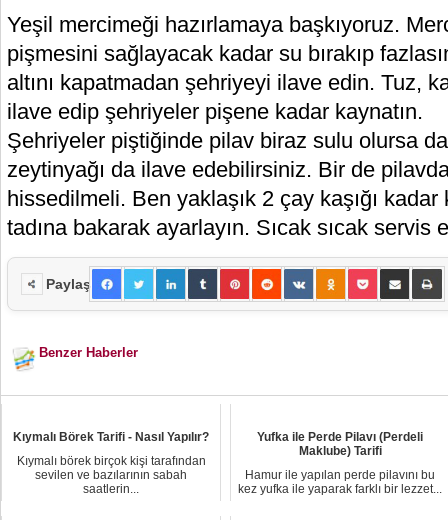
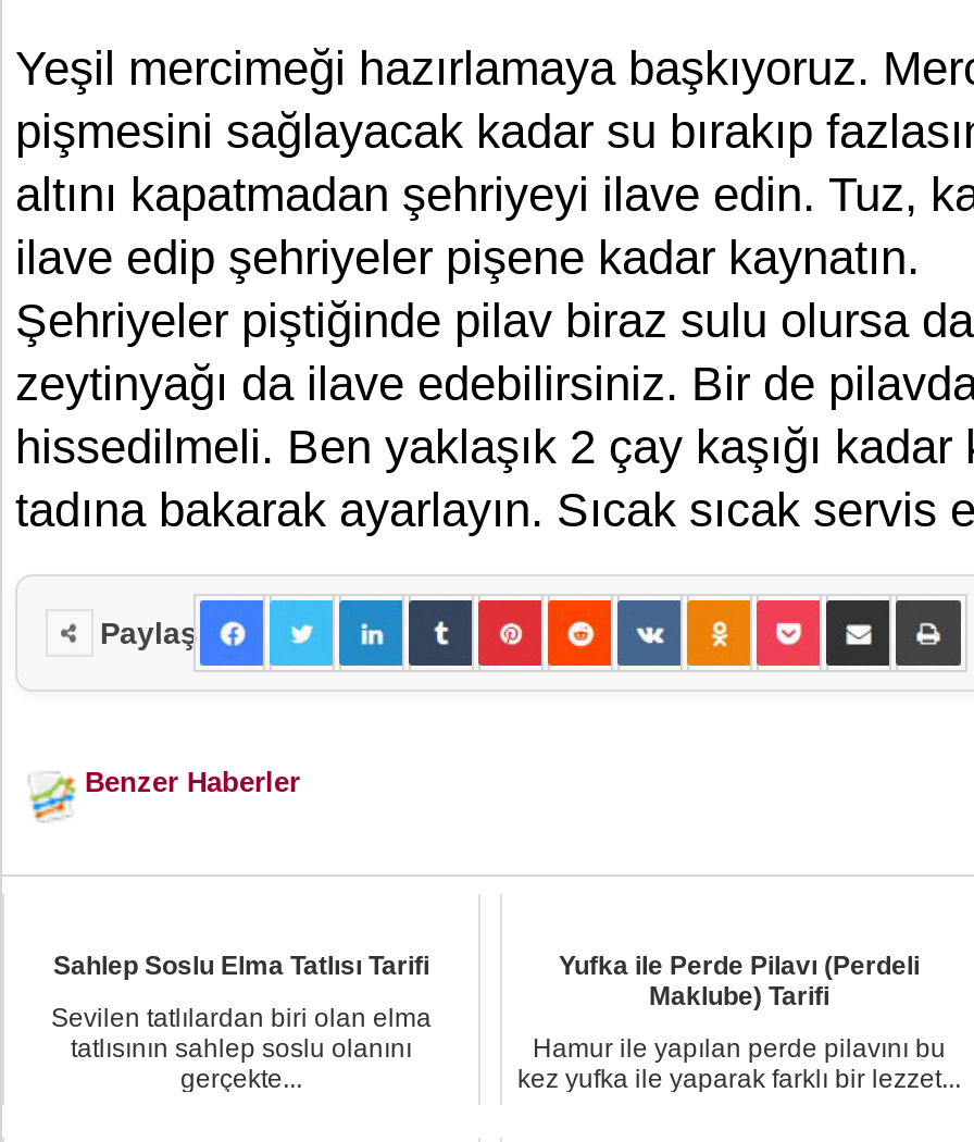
[13,430,209,444] Kıymalı Börek Tarifi - Nasıl Yapılır? -> [53,951,429,981] Sahlep Soslu Elma Tatlısı Tarifi
[16,454,205,496] Kıymalı börek birçok kişi tarafından | sevilen ve bazılarının sabah | saatlerin... -> [51,1003,432,1094] Sevilen tatlılardan biri olan elma | tatlısının sahlep soslu olanını | gerçekte...

